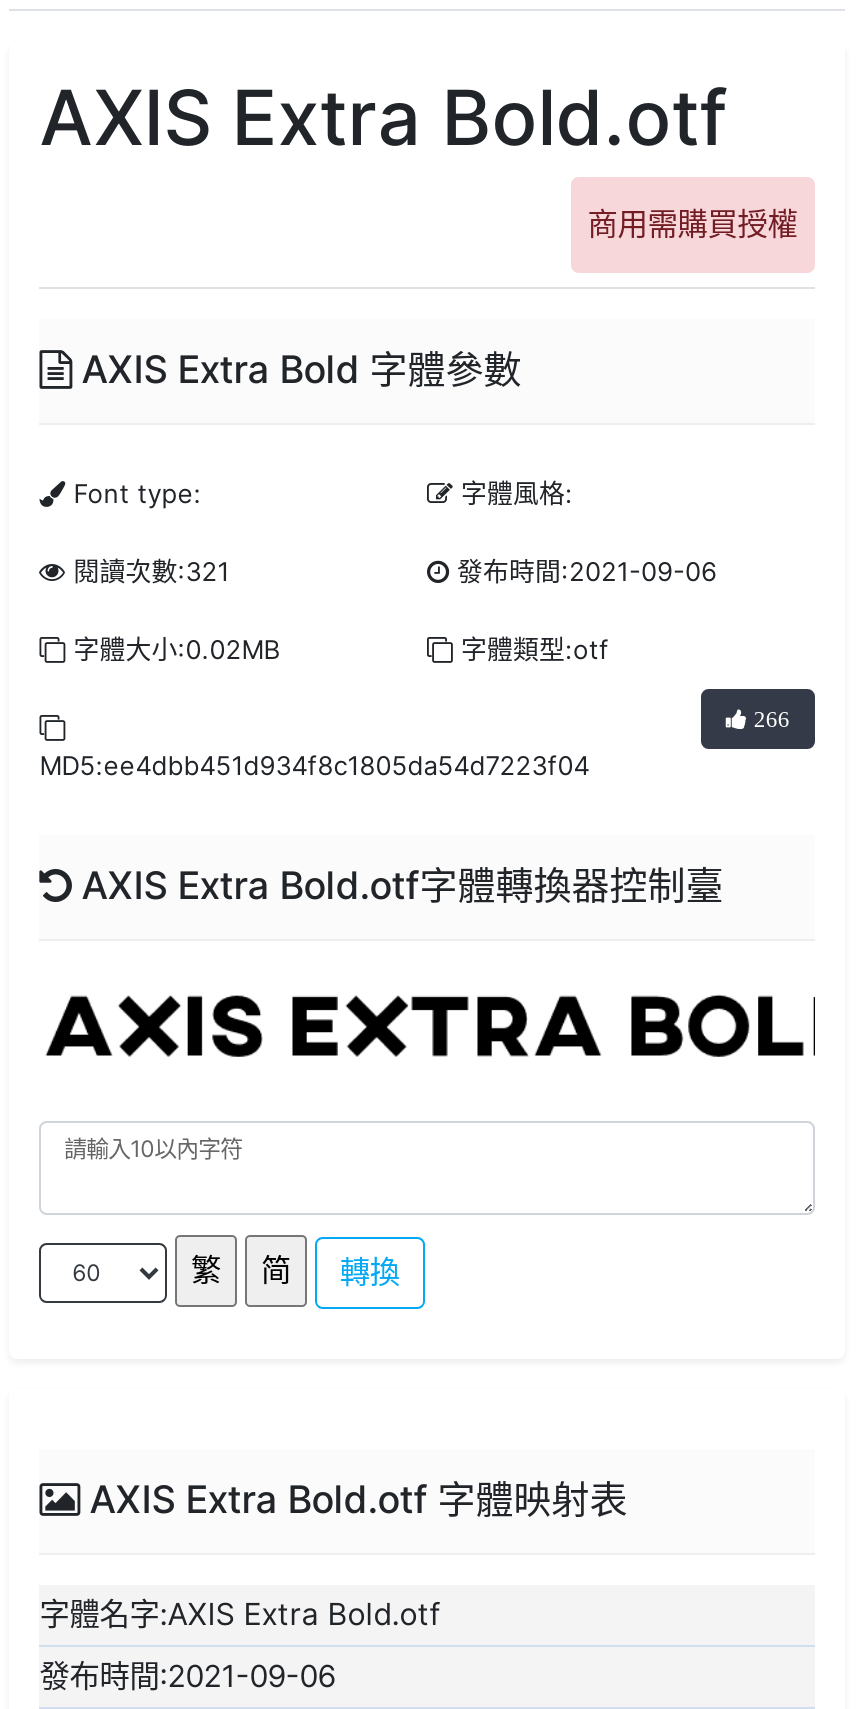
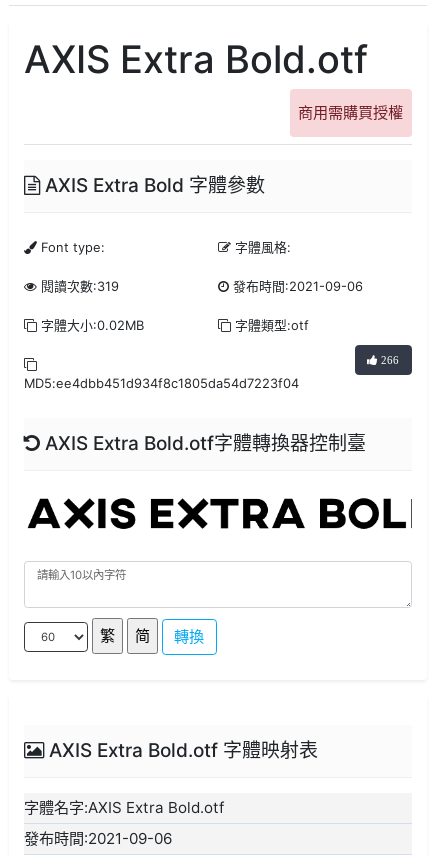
[65,555,229,587] 閱讀次數:321 -> [37,278,119,294] 閱讀次數:319

